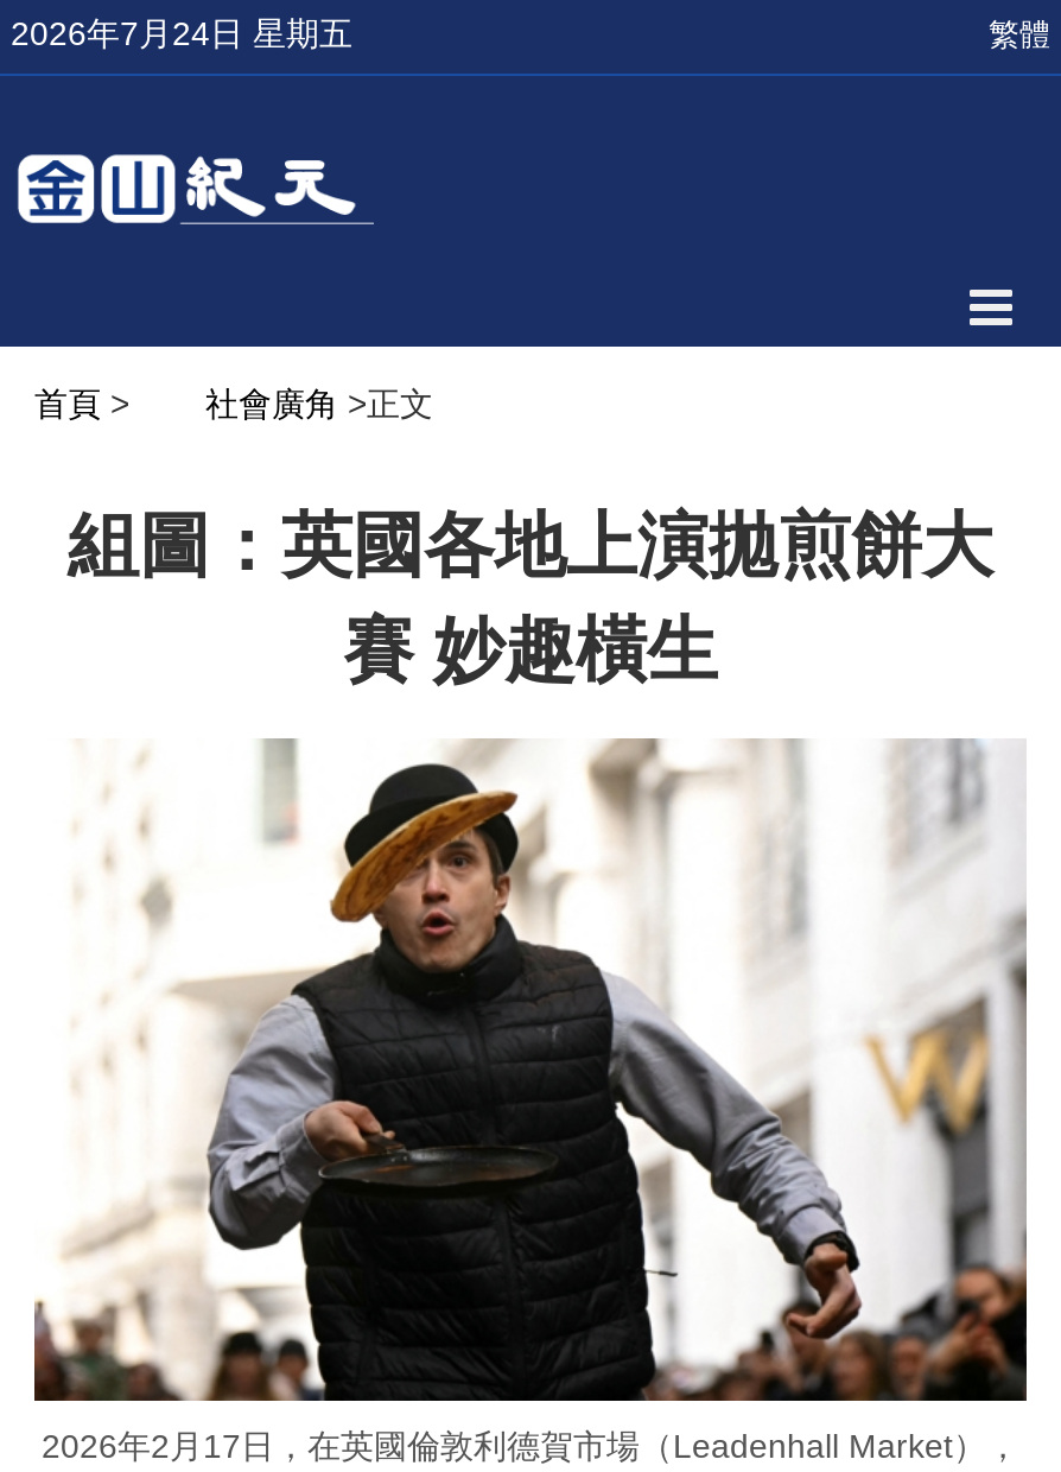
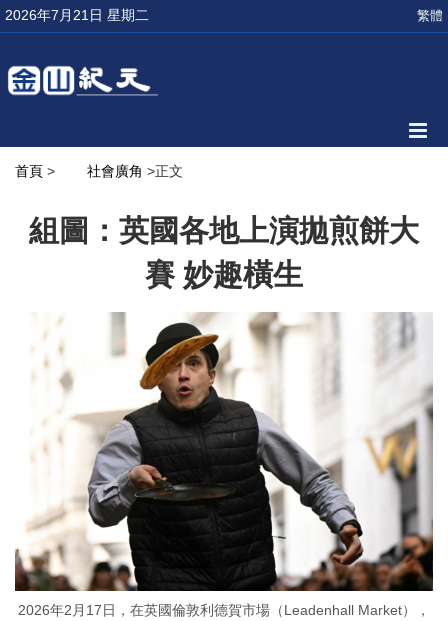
[11,14,352,52] 2026年7月24日 星期五 -> [5,7,149,23] 2026年7月21日 星期二

